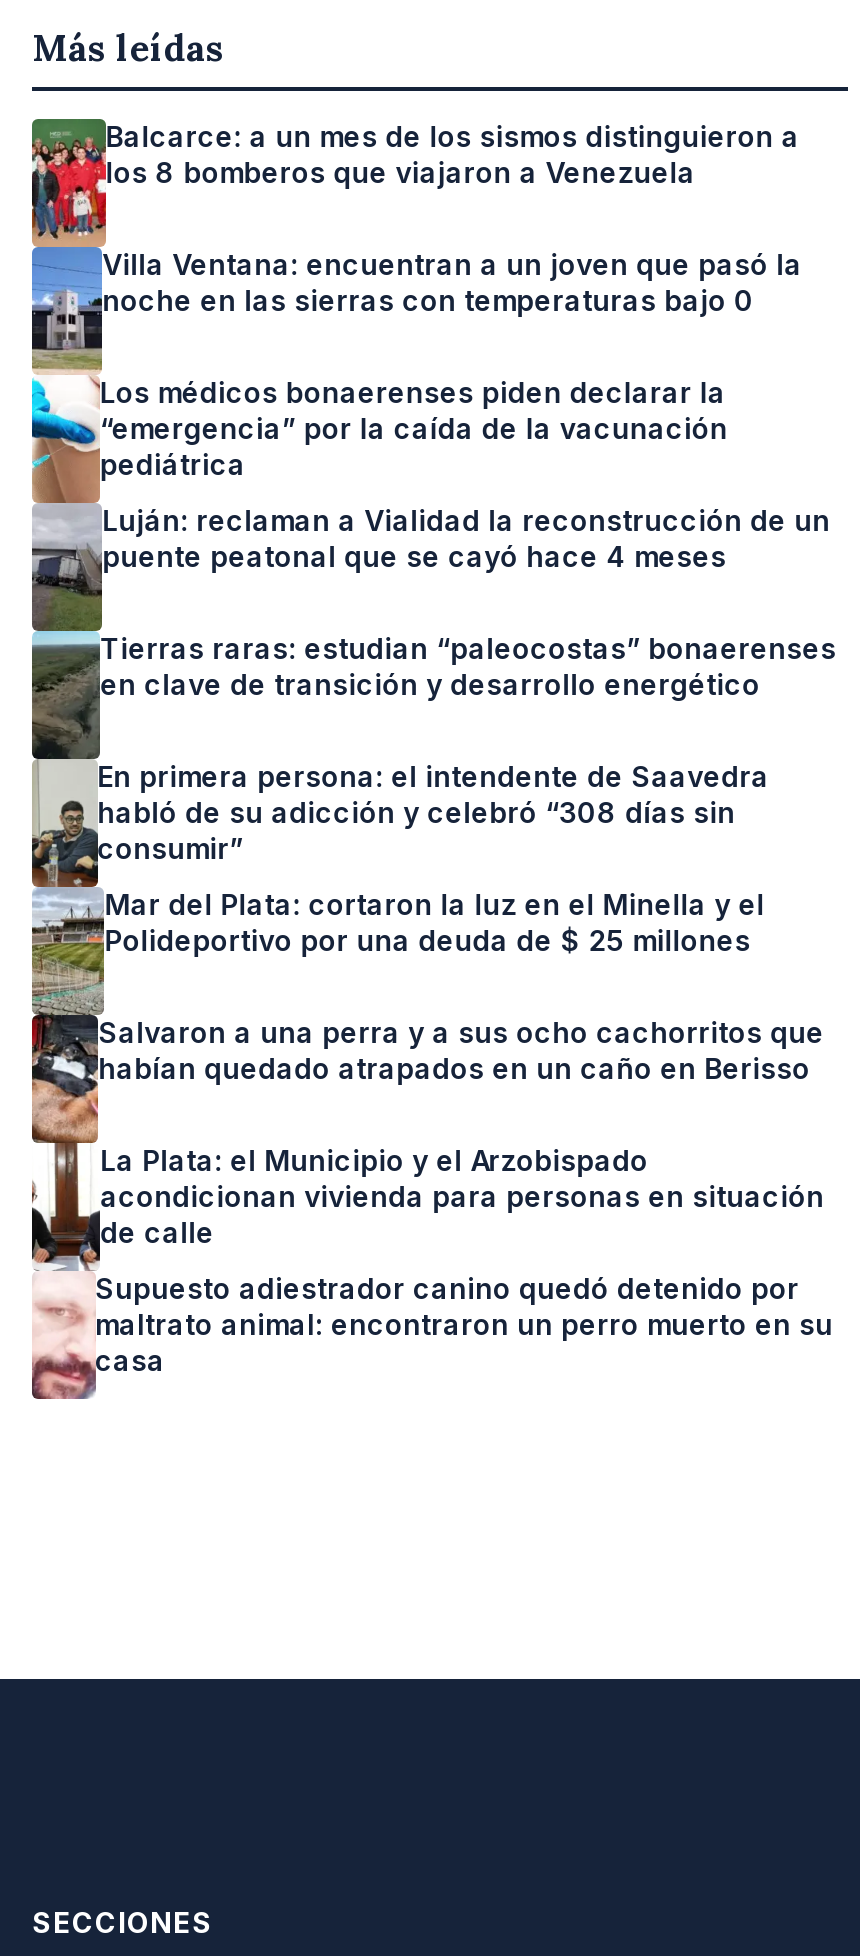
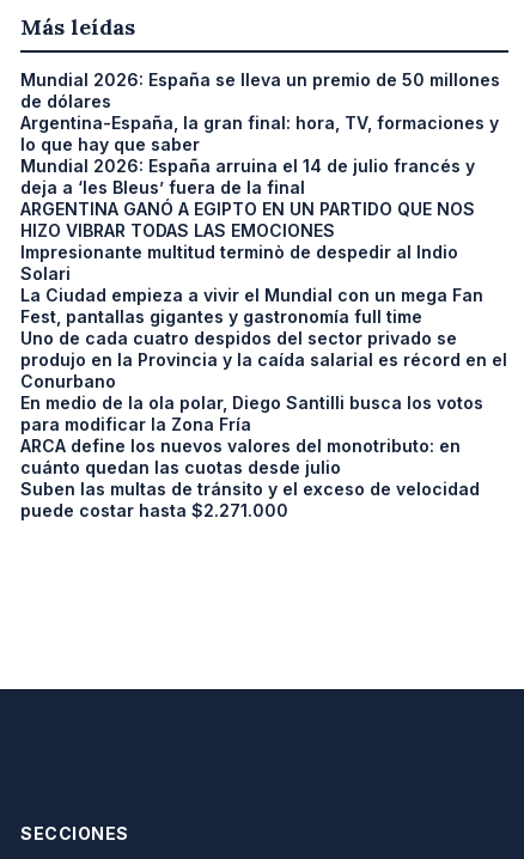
[95,120,836,1378] Balcarce: a un mes de los sismos distinguieron a | los 8 bomberos que viajaron a Venezuela | Villa Ventana: encuentran a un joven que pasó la | noche en las sierras con temperaturas bajo 0 | Los médicos bonaerenses piden declarar la | “emergencia” por la caída de la vacunación | pediátrica | Luján: reclaman a Vialidad la reconstrucción de un | puente peatonal que se cayó hace 4 meses | Tierras raras: estudian “paleocostas” bonaerenses | en clave de transición y desarrollo energético | En primera persona: el intendente de Saavedra | habló de su adicción y celebró “308 días sin | consumir” | Mar del Plata: cortaron la luz en el Minella y el | Polideportivo por una deuda de $ 25 millones | Salvaron a una perra y a sus ocho cachorritos que | habían quedado atrapados en un caño en Berisso | La Plata: el Municipio y el Arzobispado | acondicionan vivienda para personas en situación | de calle | Supuesto adiestrador canino quedó detenido por | maltrato animal: encontraron un perro muerto en su | casa -> [20,69,507,520] Mundial 2026: España se lleva un premio de 50 millones | de dólares | Argentina-España, la gran final: hora, TV, formaciones y | lo que hay que saber | Mundial 2026: España arruina el 14 de julio francés y | deja a ‘les Bleus’ fuera de la final | ARGENTINA GANÓ A EGIPTO EN UN PARTIDO QUE NOS | HIZO VIBRAR TODAS LAS EMOCIONES | Impresionante multitud terminò de despedir al Indio | Solari | La Ciudad empieza a vivir el Mundial con un mega Fan | Fest, pantallas gigantes y gastronomía full time | Uno de cada cuatro despidos del sector privado se | produjo en la Provincia y la caída salarial es récord en el | Conurbano | En medio de la ola polar, Diego Santilli busca los votos | para modificar la Zona Fría | ARCA define los nuevos valores del monotributo: en | cuánto quedan las cuotas desde julio | Suben las multas de tránsito y el exceso de velocidad | puede costar hasta $2.271.000

